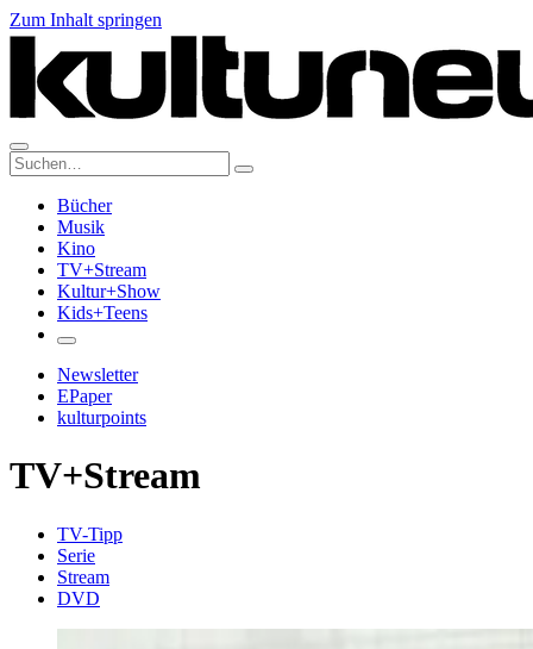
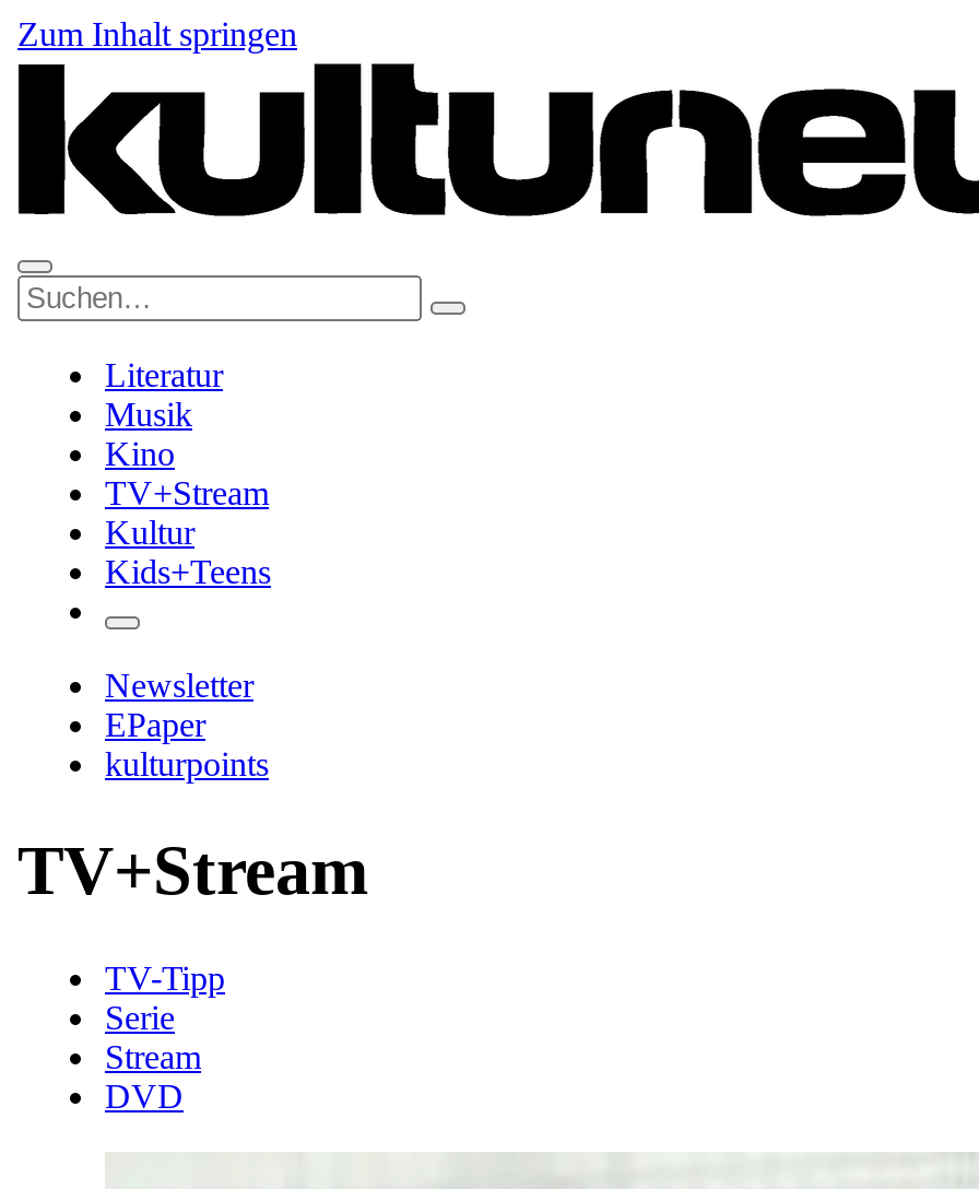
[57,195,112,216] Bücher -> [105,356,223,393] Literatur
[57,281,161,301] Kultur+Show -> [105,514,194,551] Kultur

